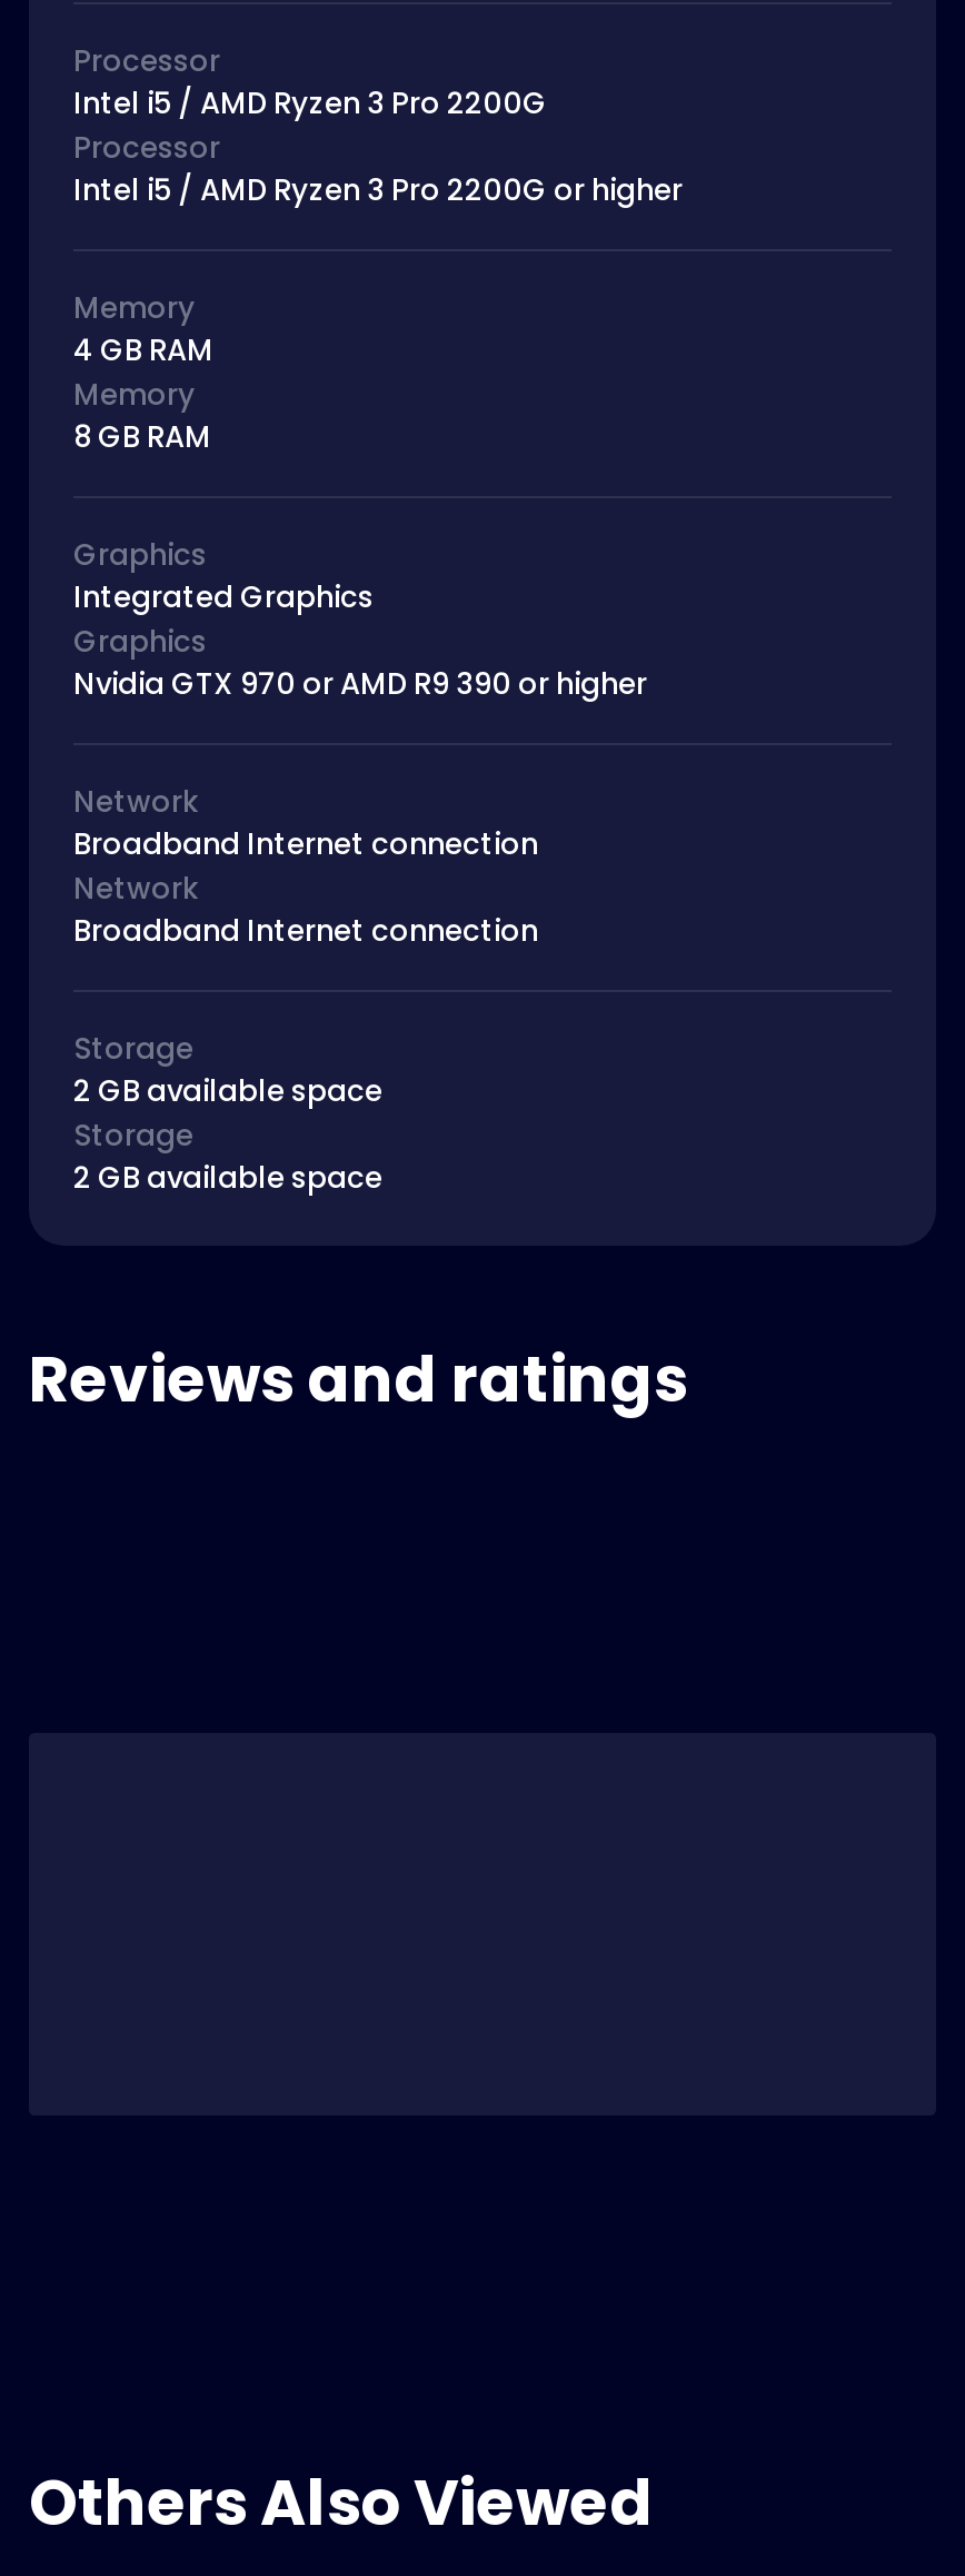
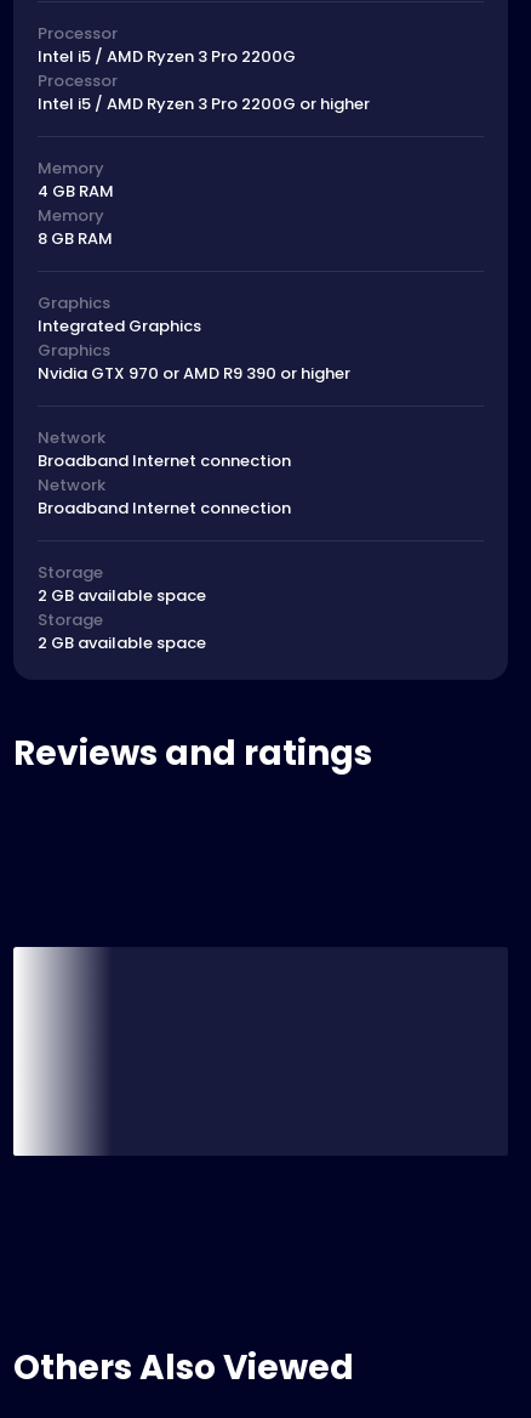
none -> [12,946,99,1157] [image]

